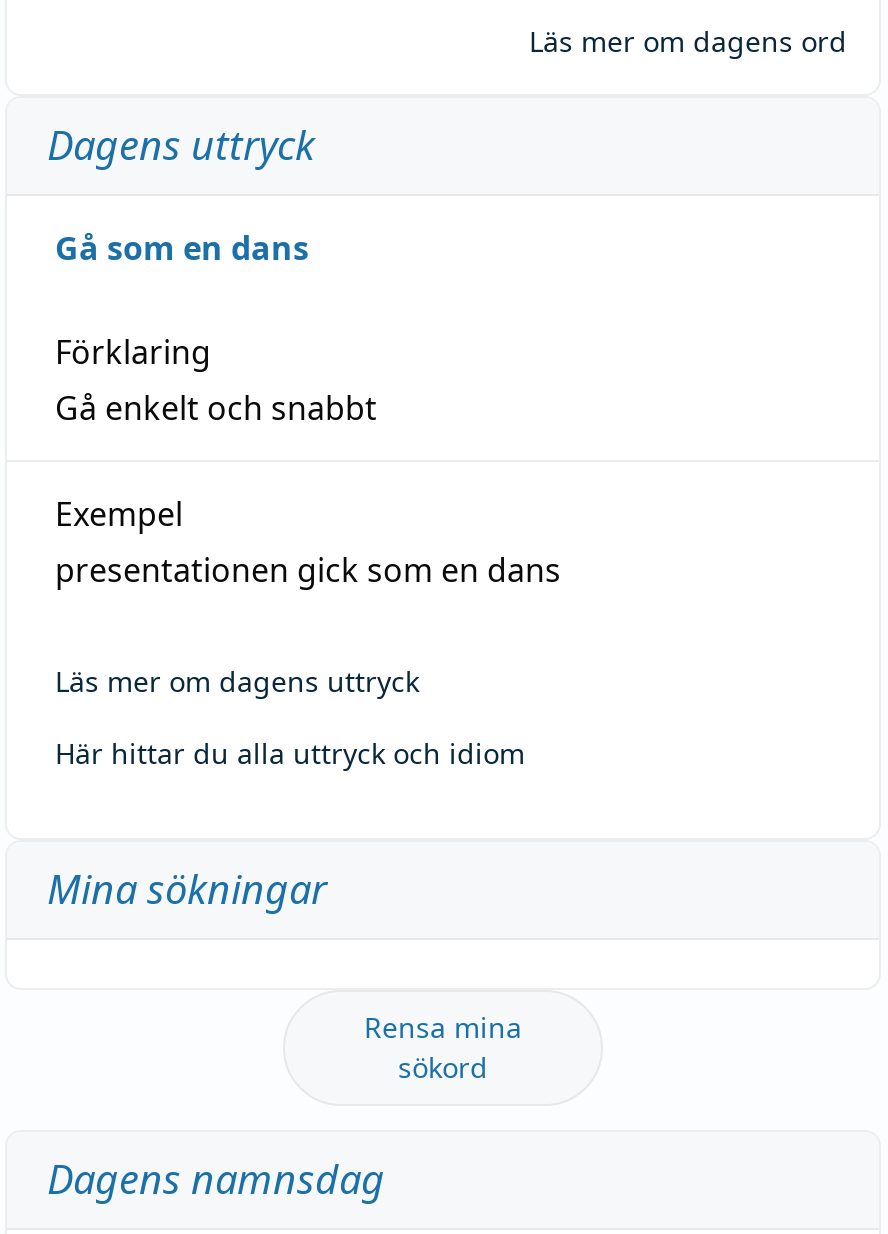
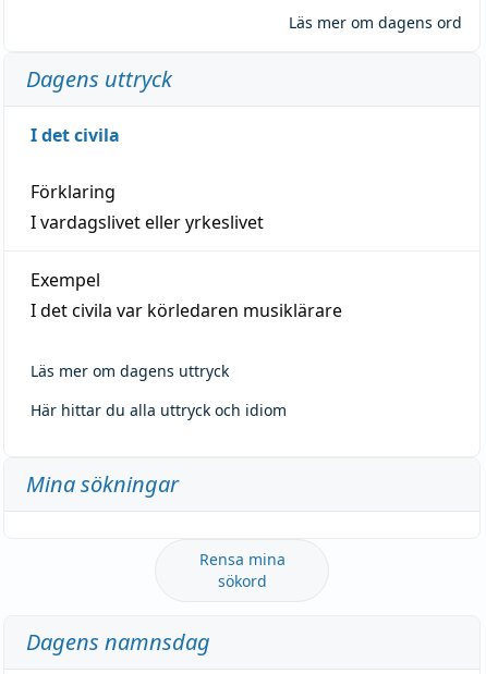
[55,225,309,269] Gå som en dans -> [31,123,120,147] I det civila
[55,385,377,429] Gå enkelt och snabbt -> [31,210,264,234] I vardagslivet eller yrkeslivet
[55,547,561,591] presentationen gick som en dans -> [31,298,342,322] I det civila var körledaren musiklärare

